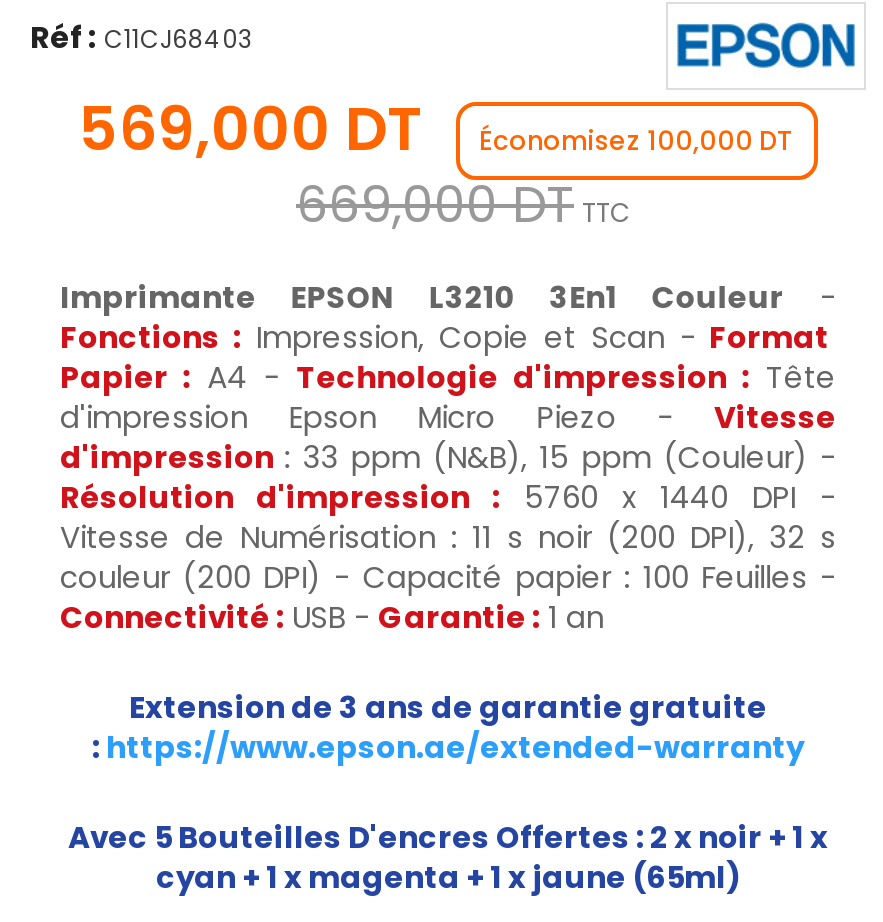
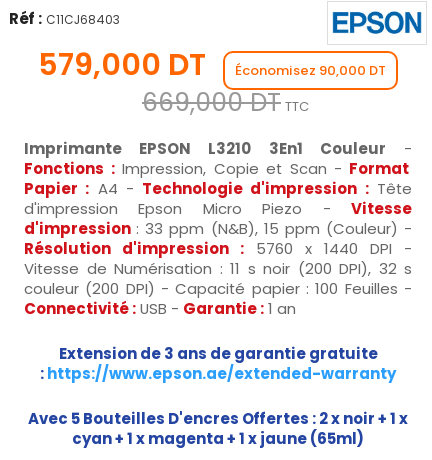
[79,88,421,172] 569,000 DT -> [38,44,206,86] 579,000 DT
[479,122,793,160] Économisez 100,000 DT -> [235,61,386,80] Économisez 90,000 DT

